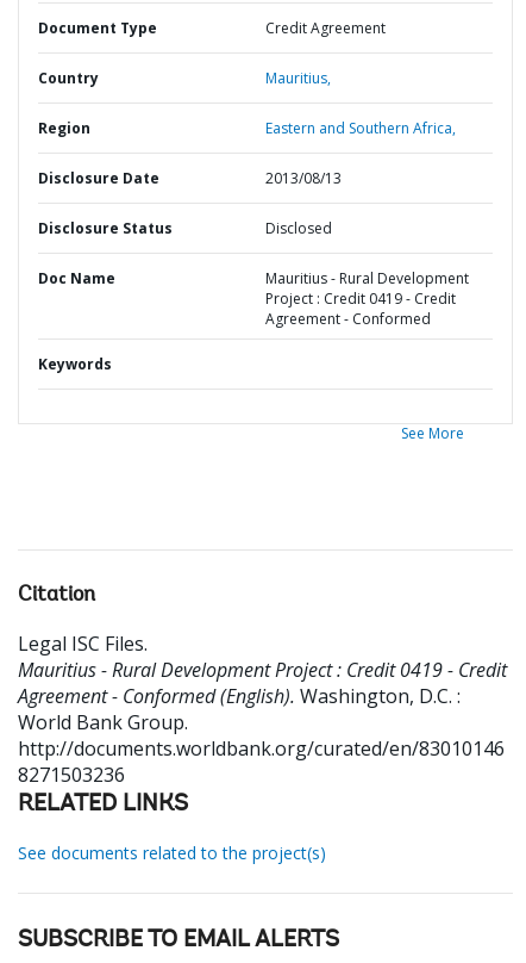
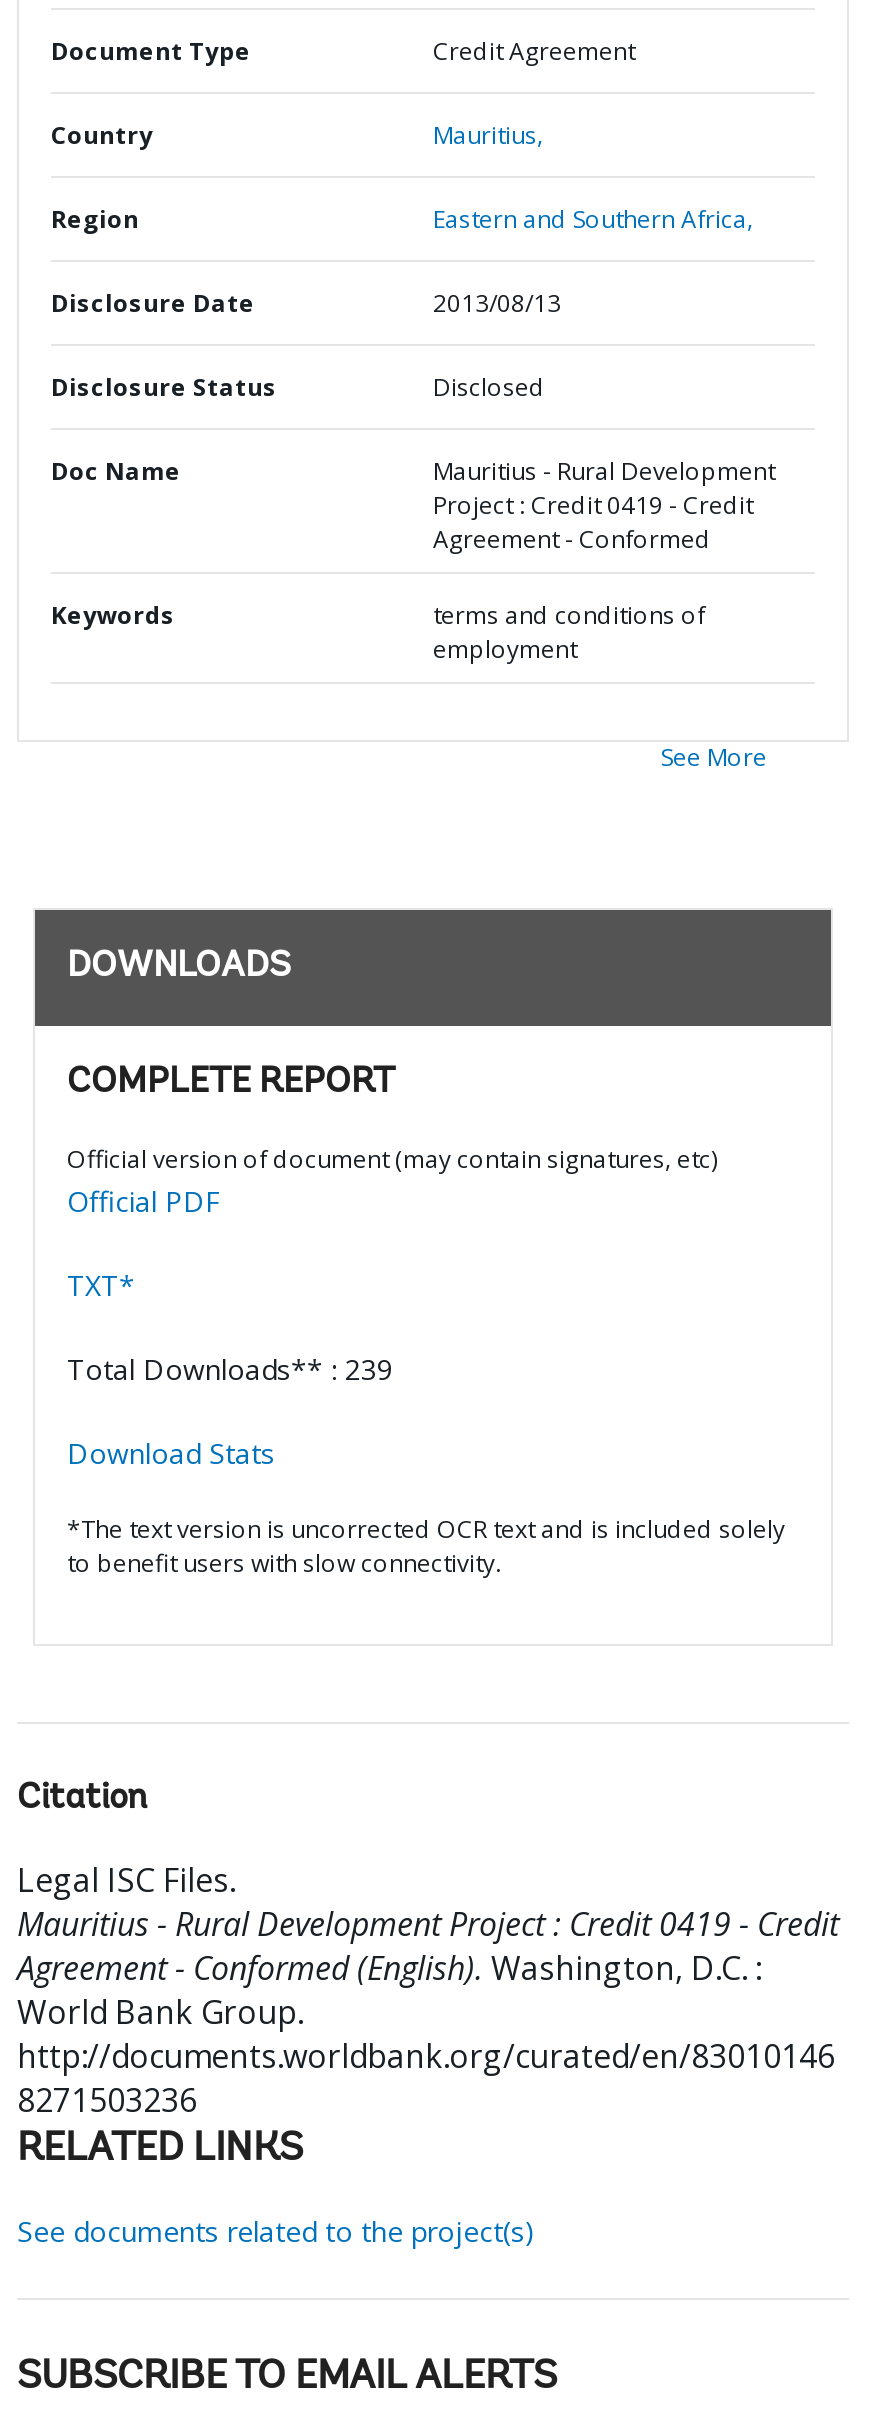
none -> [433,598,705,666] terms and conditions of | employment
none -> [67,950,785,1580] DOWNLOADS | COMPLETE REPORT | Official version of document (may contain signatures, etc) | Official PDF | TXT* | Total Downloads** : 239 | Download Stats | *The text version is uncorrected OCR text and is included solely | to benefit users with slow connectivity.

